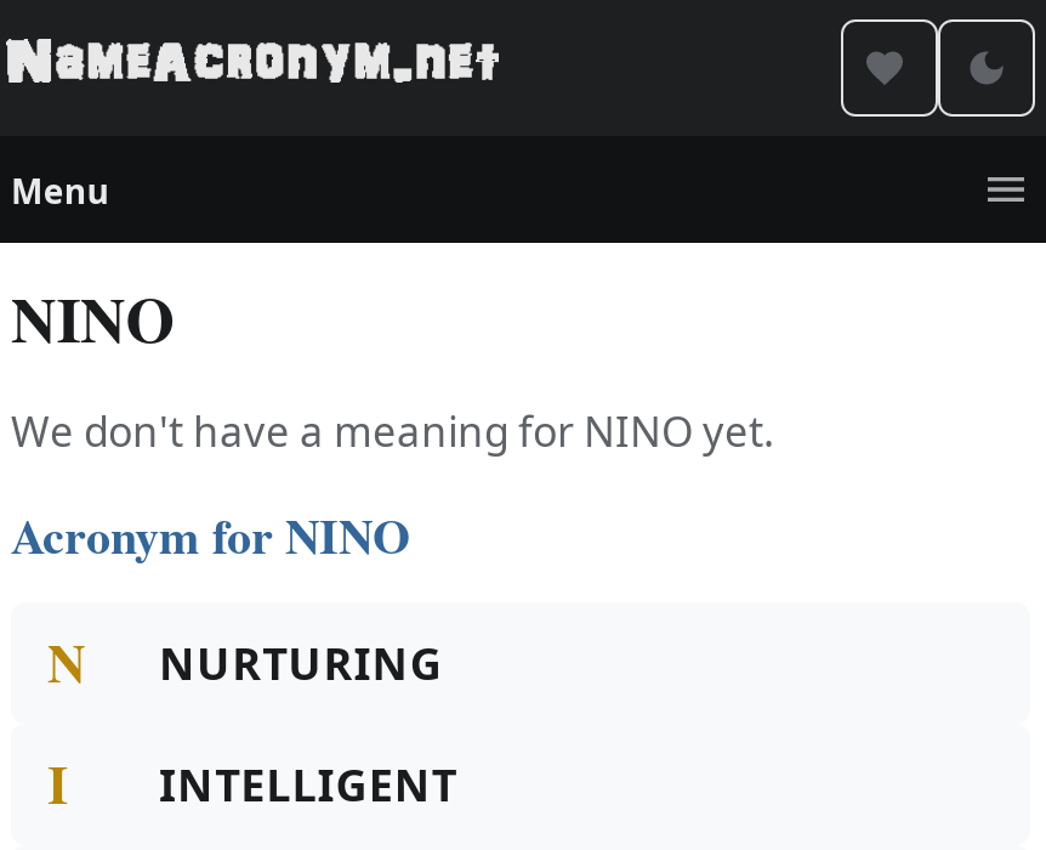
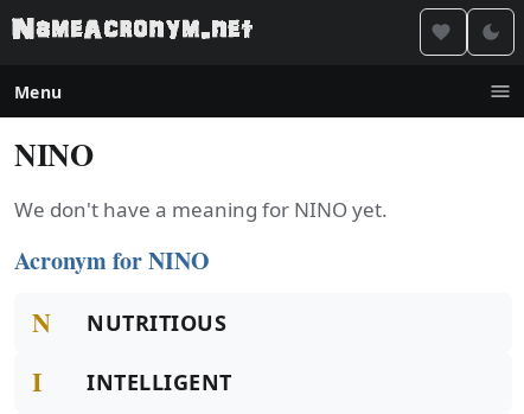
[159,634,443,692] NURTURING -> [87,308,227,337] NUTRITIOUS

